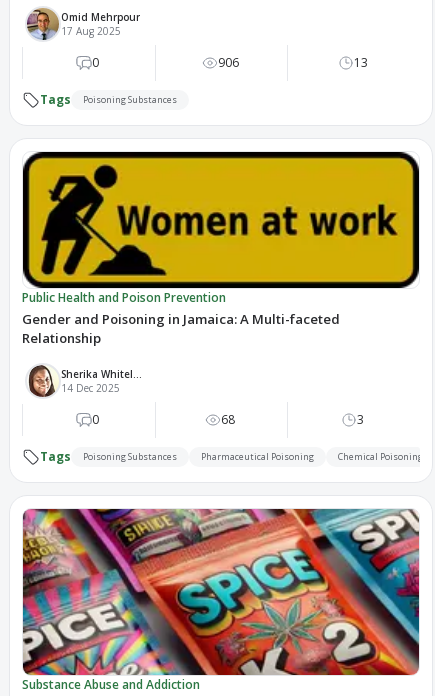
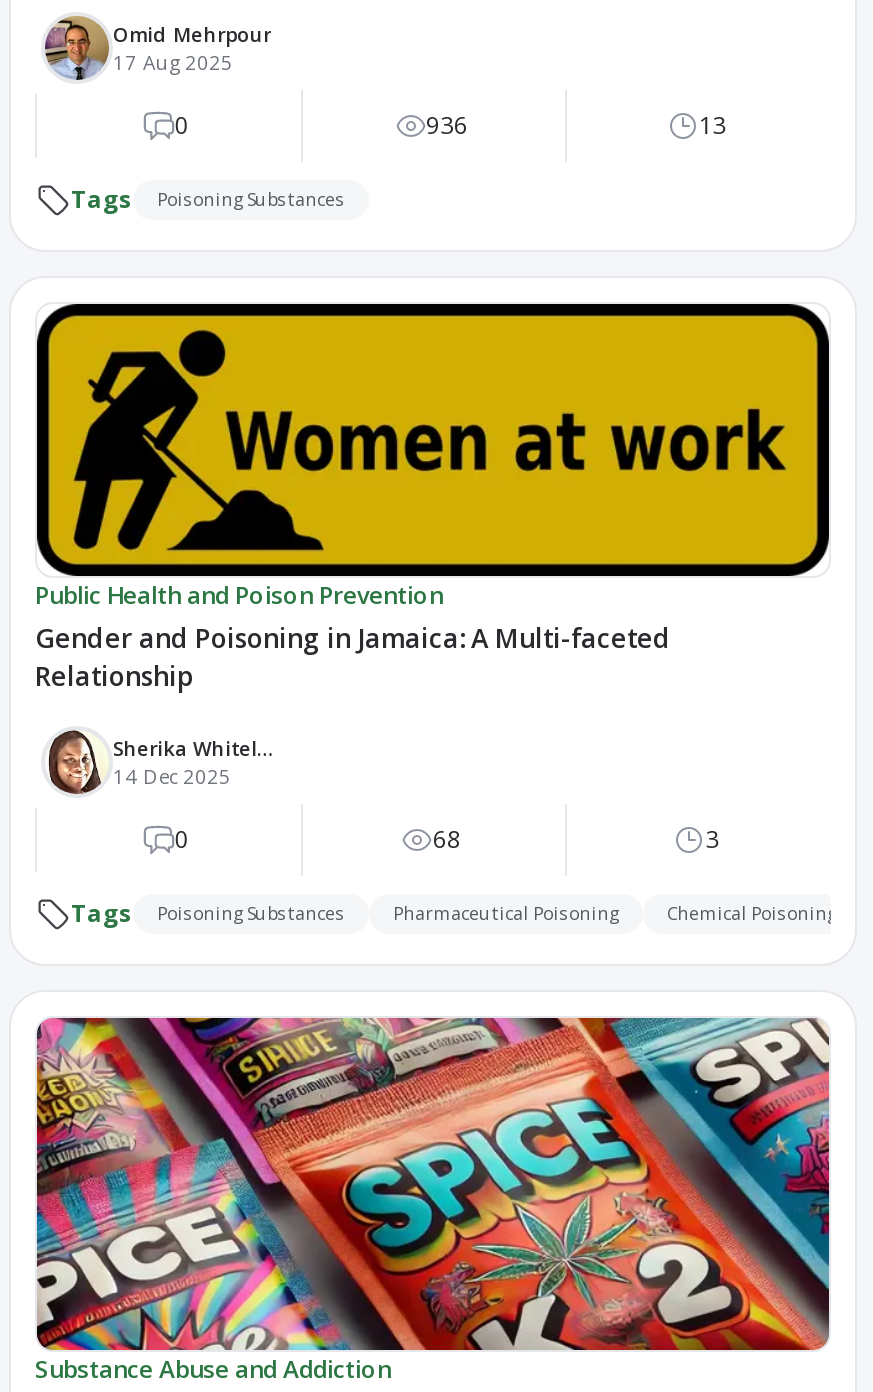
[217,54,238,71] 906 -> [426,108,468,142] 936

